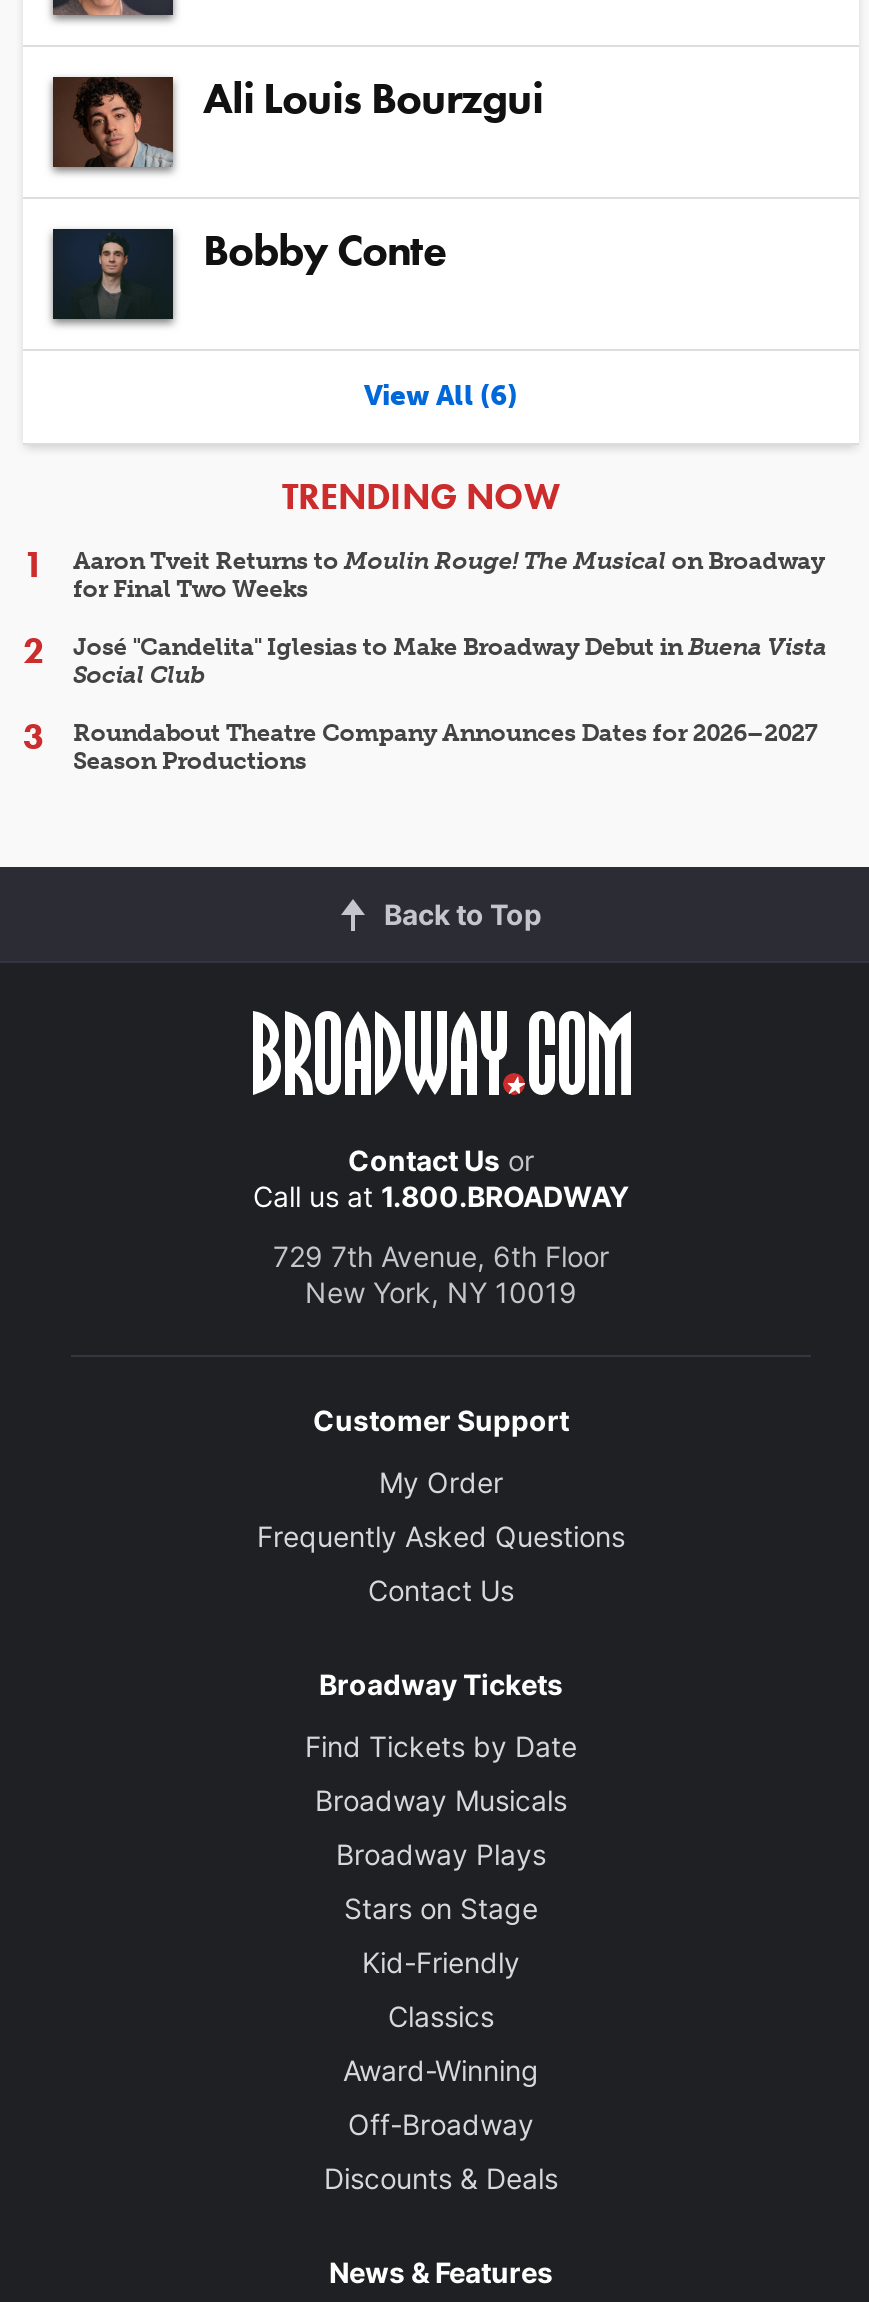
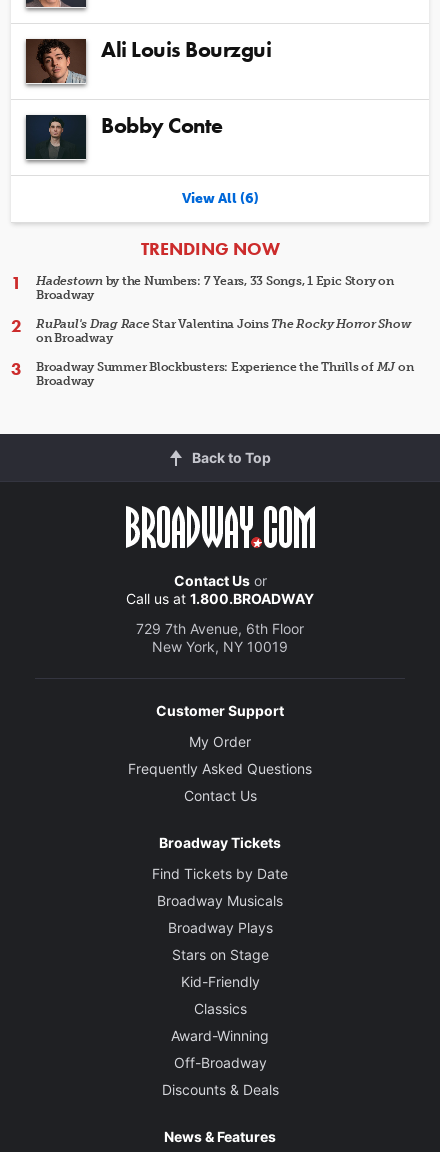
[73,548,824,604] Aaron Tveit Returns to Moulin Rouge! The Musical on Broadway | for Final Two Weeks -> [36,274,394,302] Hadestown by the Numbers: 7 Years, 33 Songs, 1 Epic Story on | Broadway
[73,634,827,690] José "Candelita" Iglesias to Make Broadway Debut in Buena Vista | Social Club -> [36,317,410,345] RuPaul's Drag Race Star Valentina Joins The Rocky Horror Show | on Broadway
[73,720,818,776] Roundabout Theatre Company Announces Dates for 2026–2027 | Season Productions -> [36,360,413,388] Broadway Summer Blockbusters: Experience the Thrills of MJ on | Broadway

